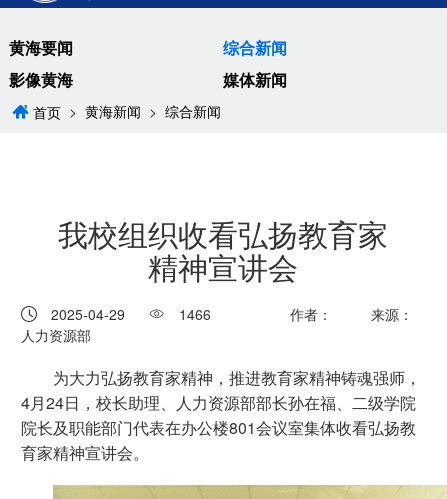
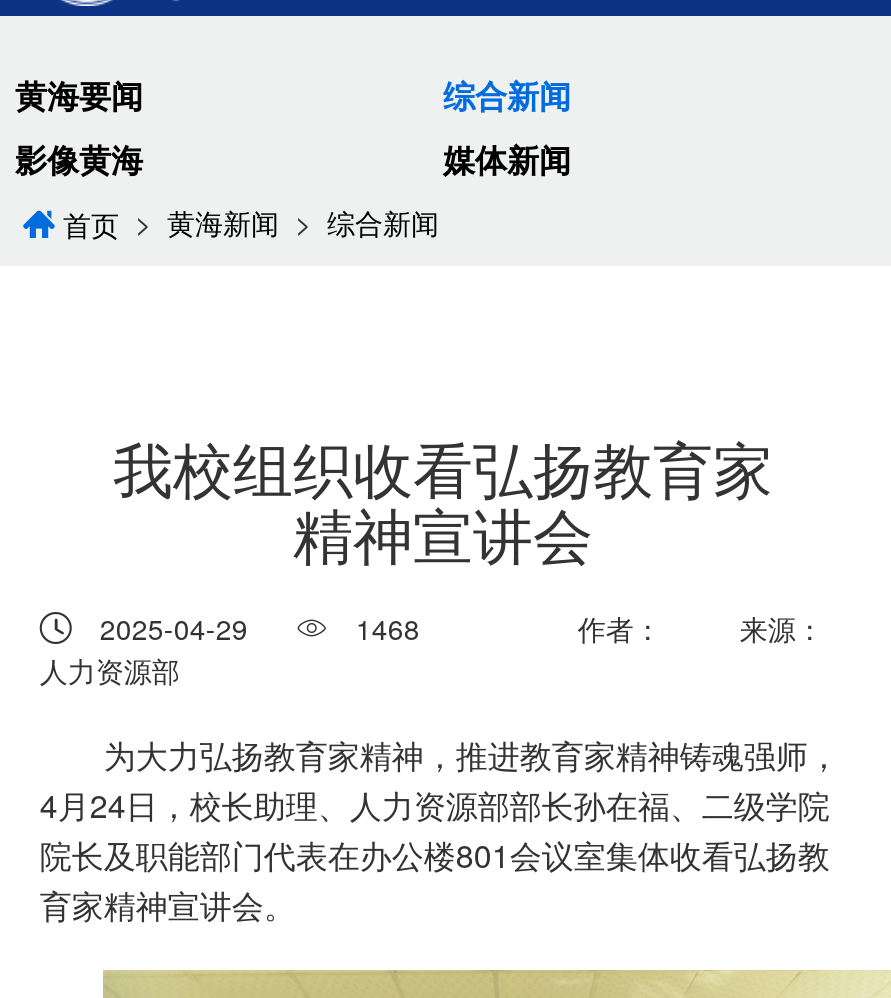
[175,304,211,324] 1466 -> [348,608,420,648] 1468

